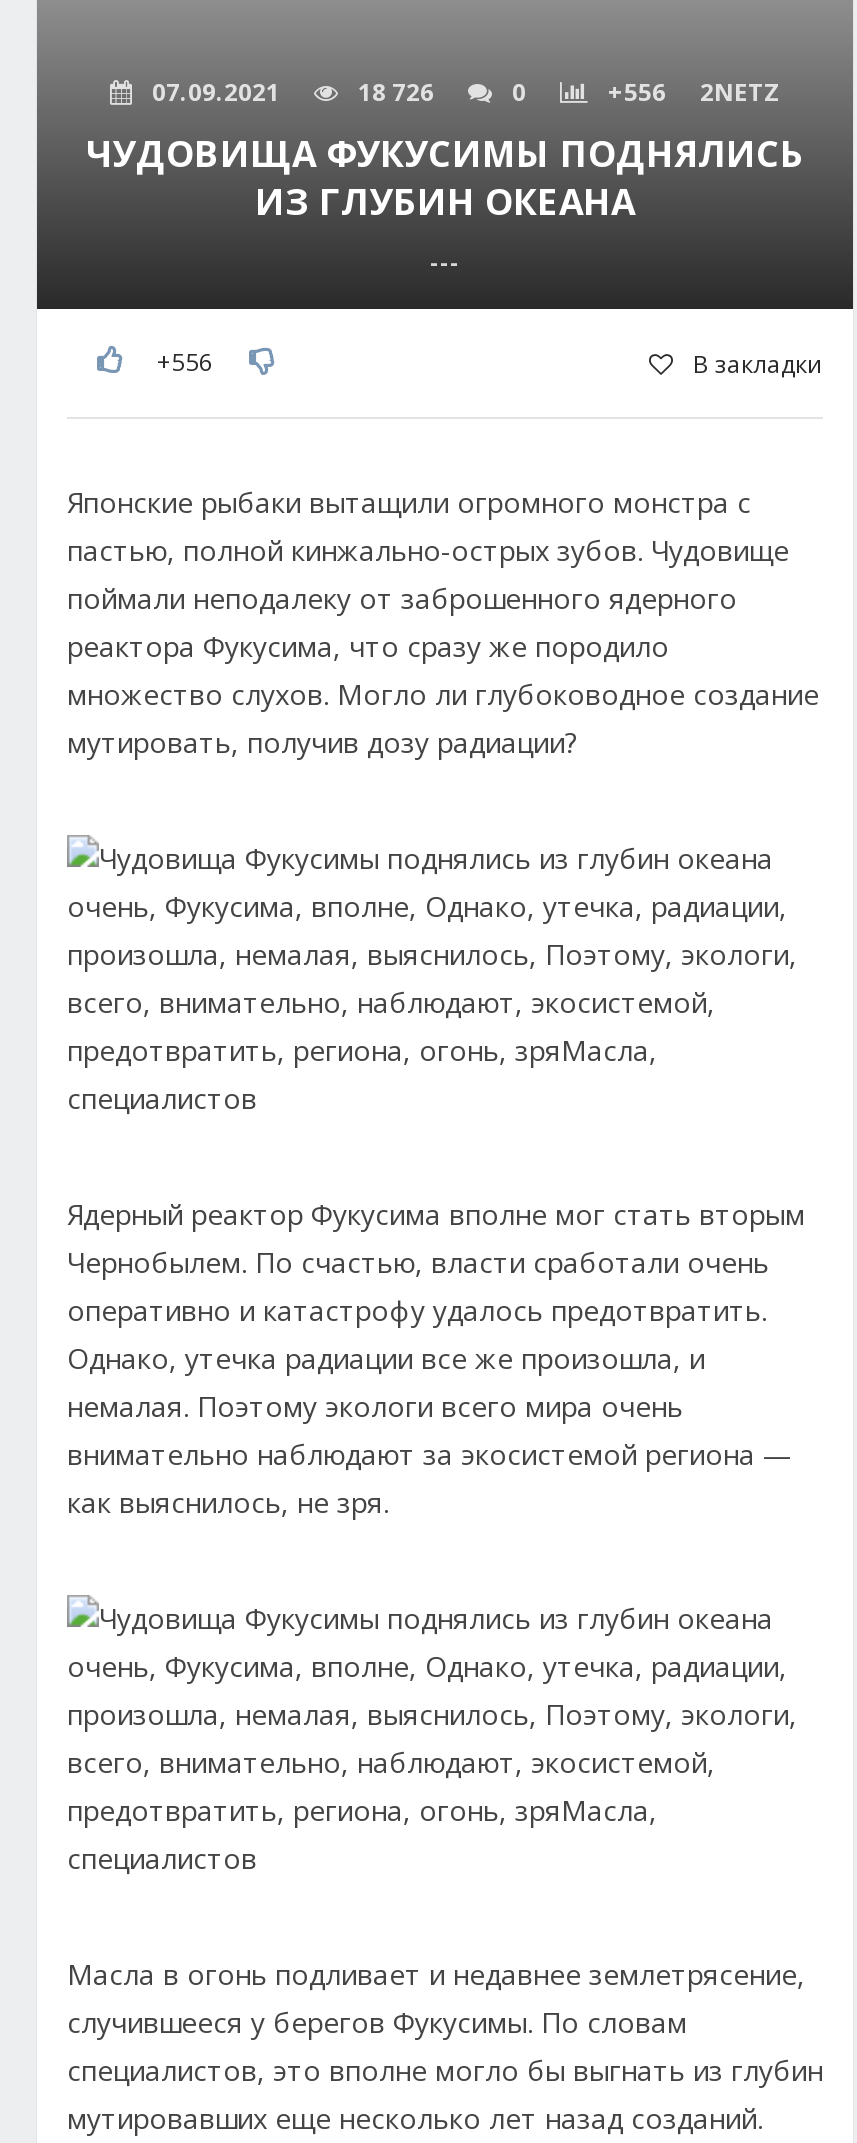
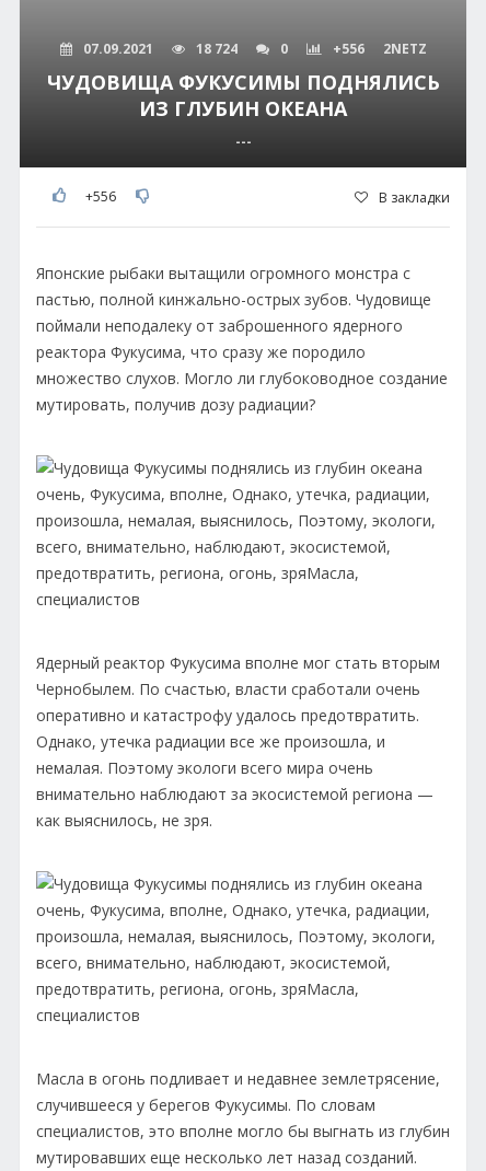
[358,75,434,109] 18 726 -> [195,39,237,58] 18 724

